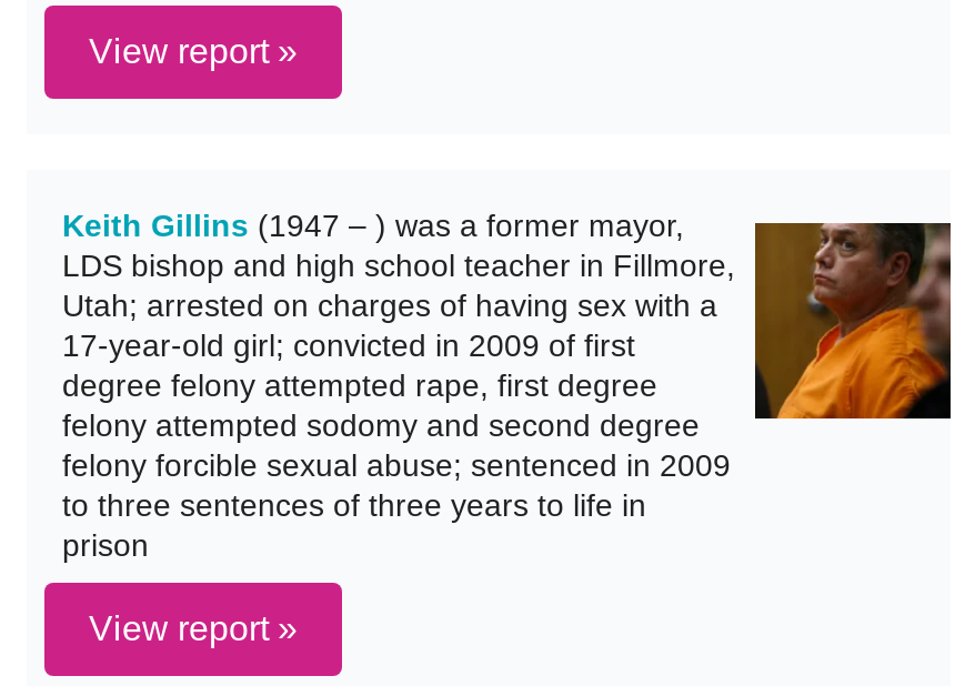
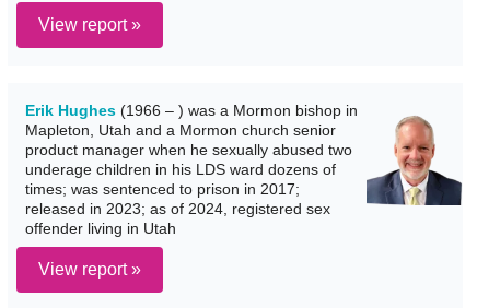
[62,208,953,563] [image] | Keith Gillins (1947 – ) was a former mayor, | LDS bishop and high school teacher in Fillmore, | Utah; arrested on charges of having sex with a | 17-year-old girl; convicted in 2009 of first | degree felony attempted rape, first degree | felony attempted sodomy and second degree | felony forcible sexual abuse; sentenced in 2009 | to three sentences of three years to life in | prison -> [25,102,463,237] [image] | Erik Hughes (1966 – ) was a Mormon bishop in | Mapleton, Utah and a Mormon church senior | product manager when he sexually abused two | underage children in his LDS ward dozens of | times; was sentenced to prison in 2017; | released in 2023; as of 2024, registered sex | offender living in Utah

